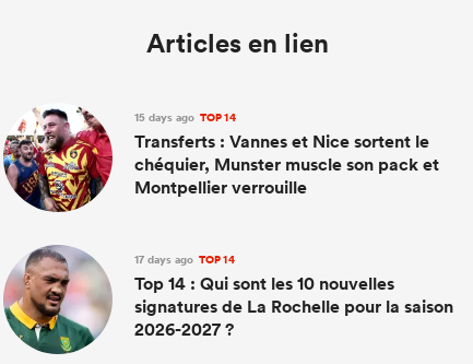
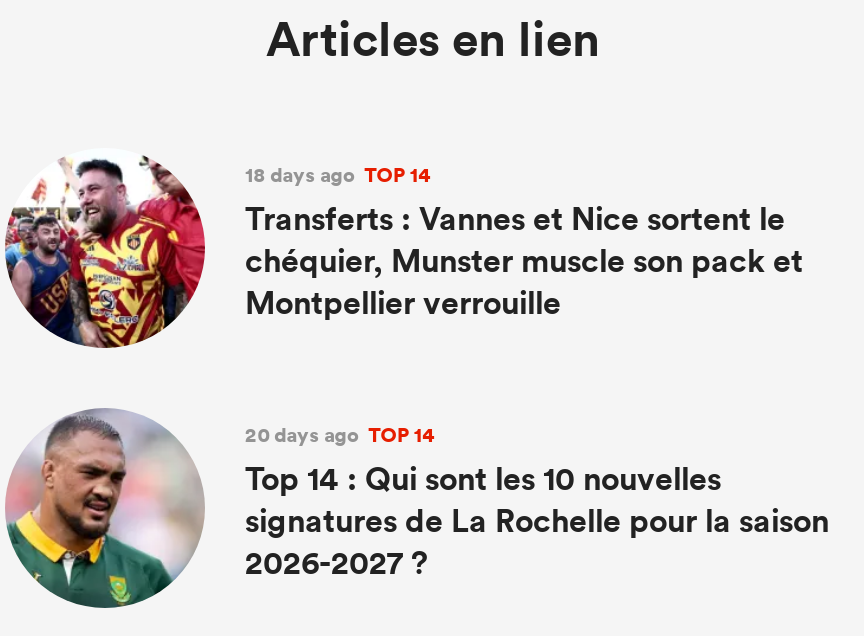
[134,109,236,126] 15 days ago TOP 14 -> [245,160,431,190] 18 days ago TOP 14
[134,251,235,268] 17 days ago TOP 14 -> [245,420,435,450] 20 days ago TOP 14

